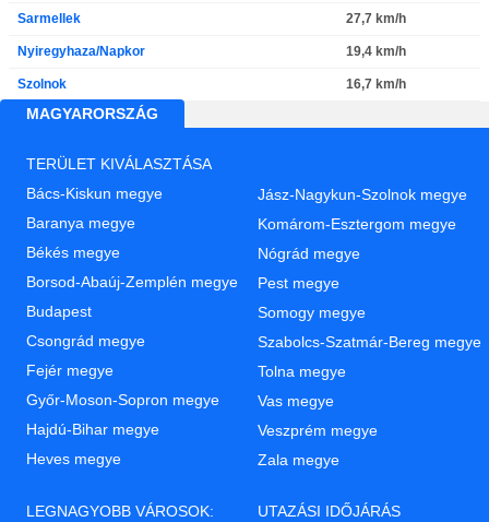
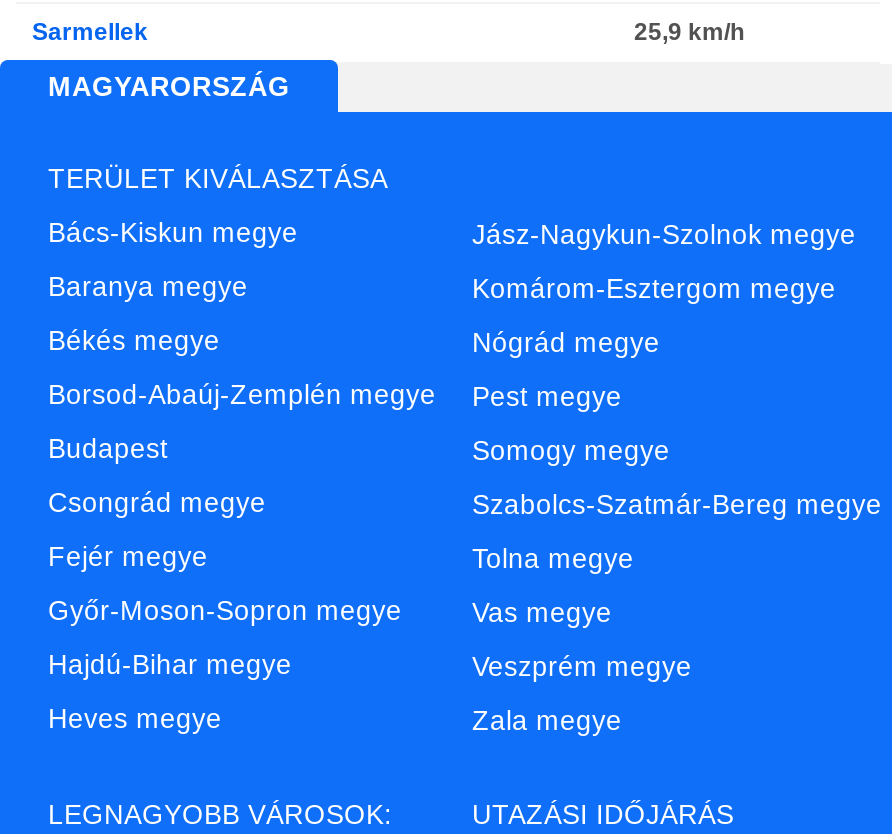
[17,11,406,92] 27,7 km/h | Nyiregyhaza/napkor | 19,4 km/h | Szolnok | 16,7 km/h -> [634,18,744,46] 25,9 km/h

